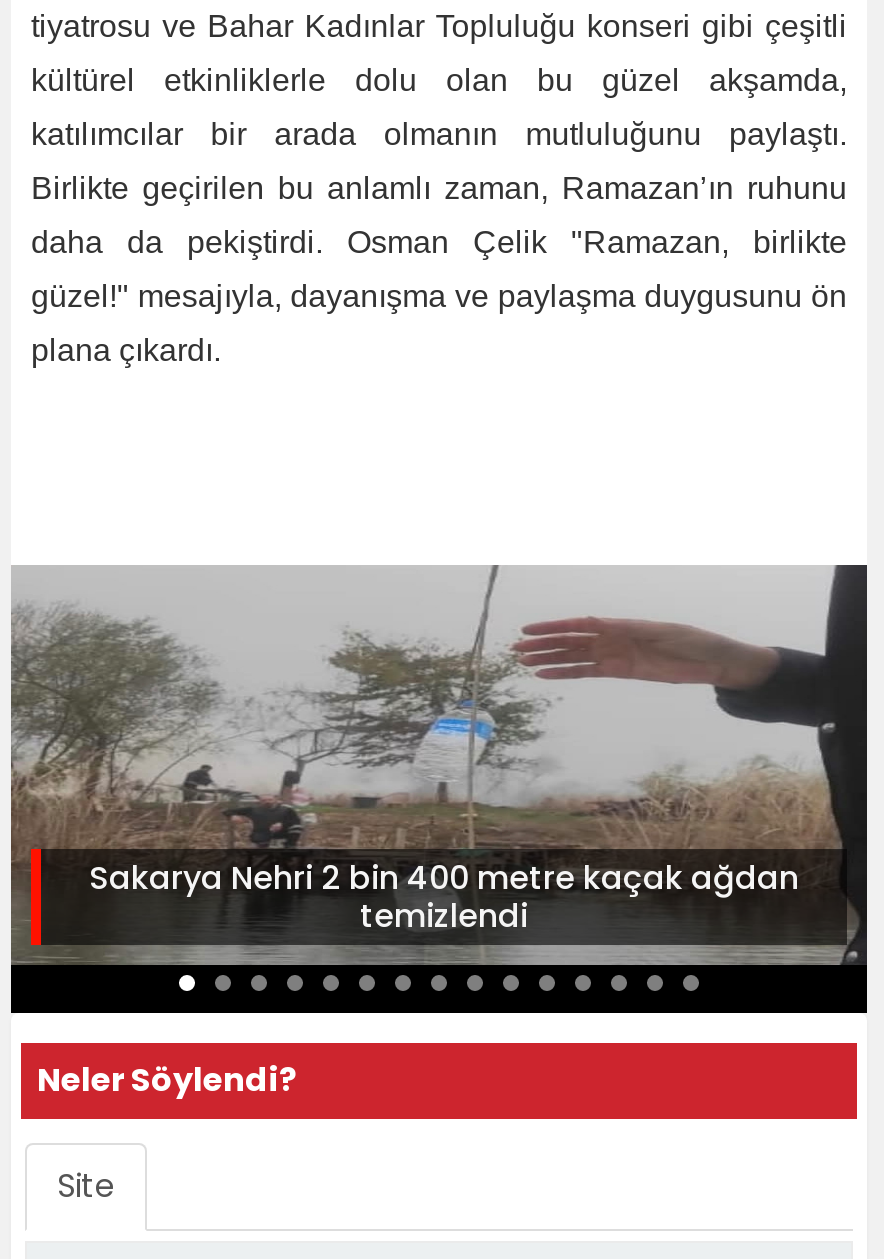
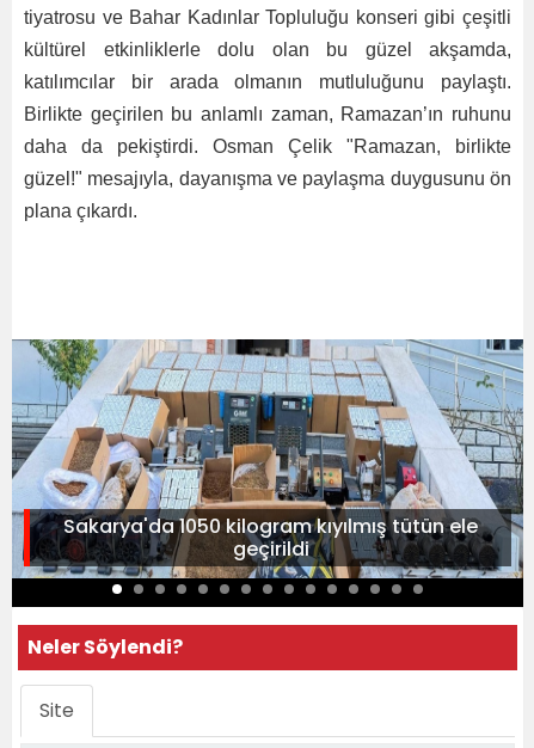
[9,565,869,967] [image] | Sakarya Nehri 2 bin 400 metre kaçak ağdan | temizlendi -> [12,338,523,580] [image] | Sakarya'da 1050 kilogram kıyılmış tütün ele | geçirildi

